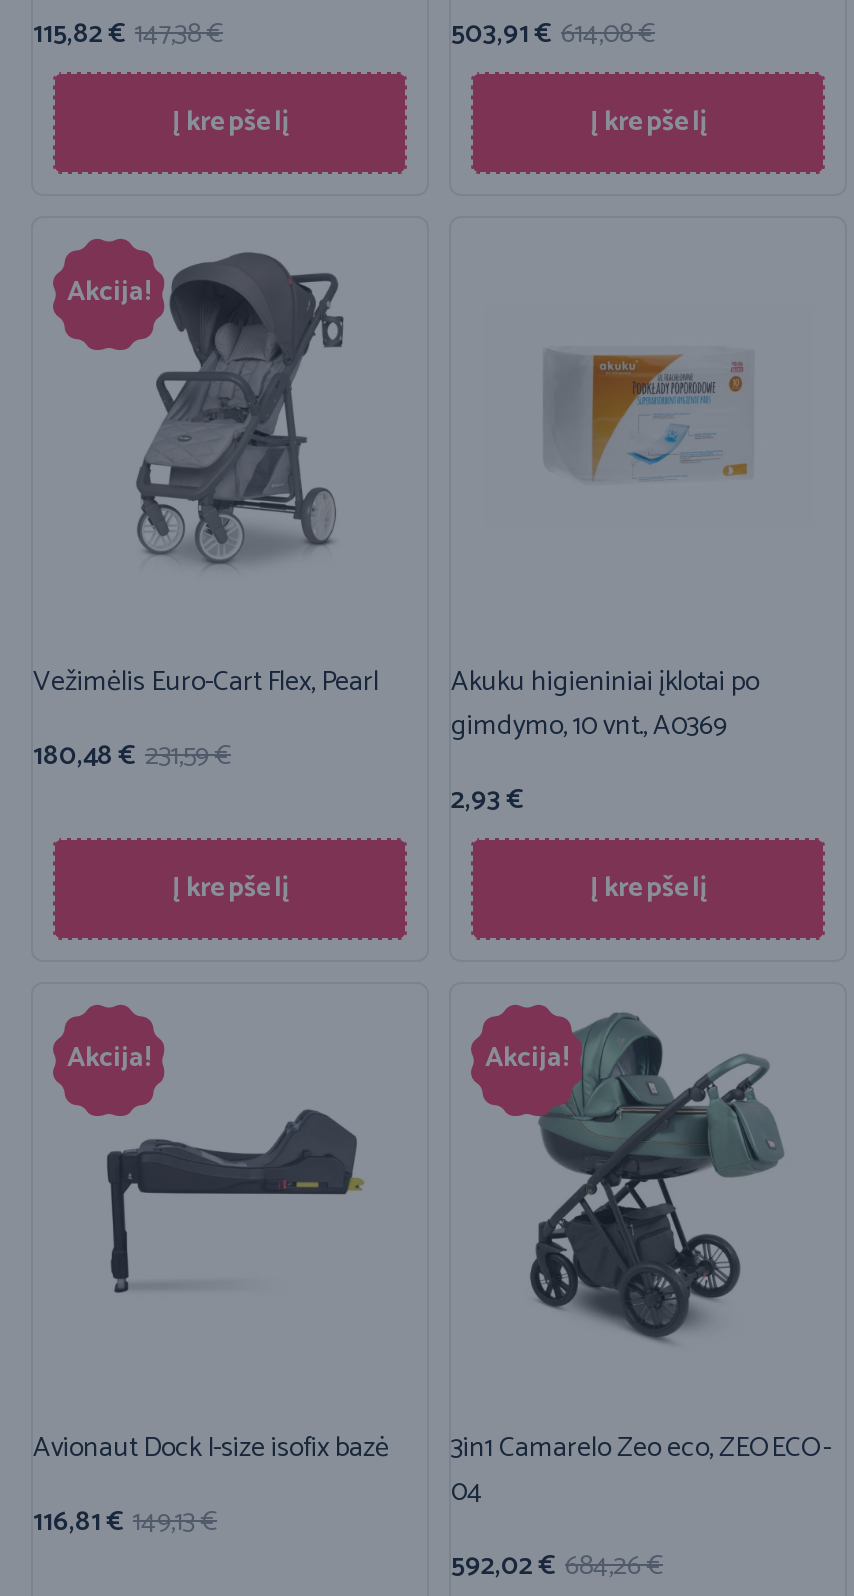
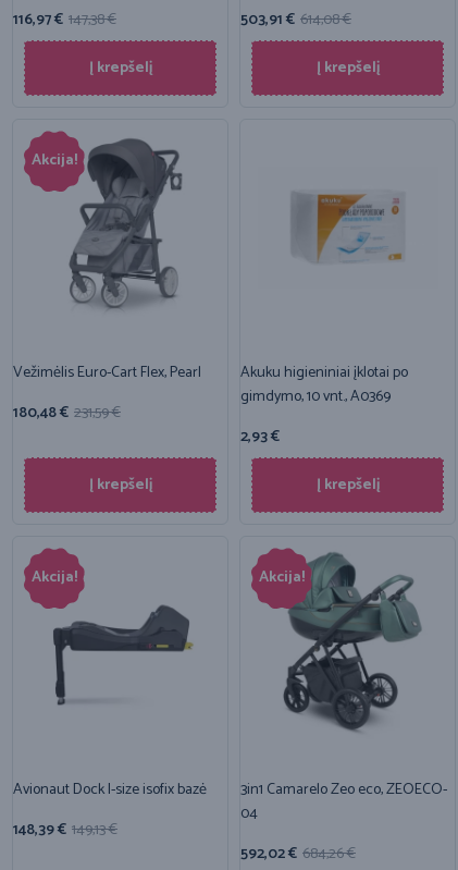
[33,13,223,59] 115,82€ 147,38€ -> [13,8,116,33] 116,97€ 147,38€
[33,1501,123,1547] 116,81 € -> [13,818,66,843] 148,39 €

